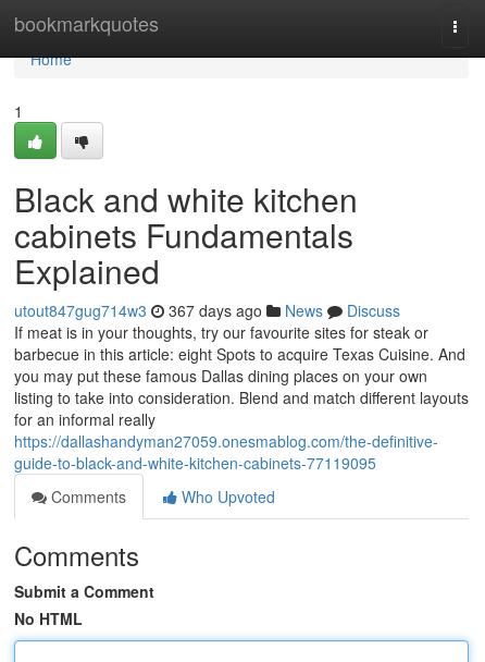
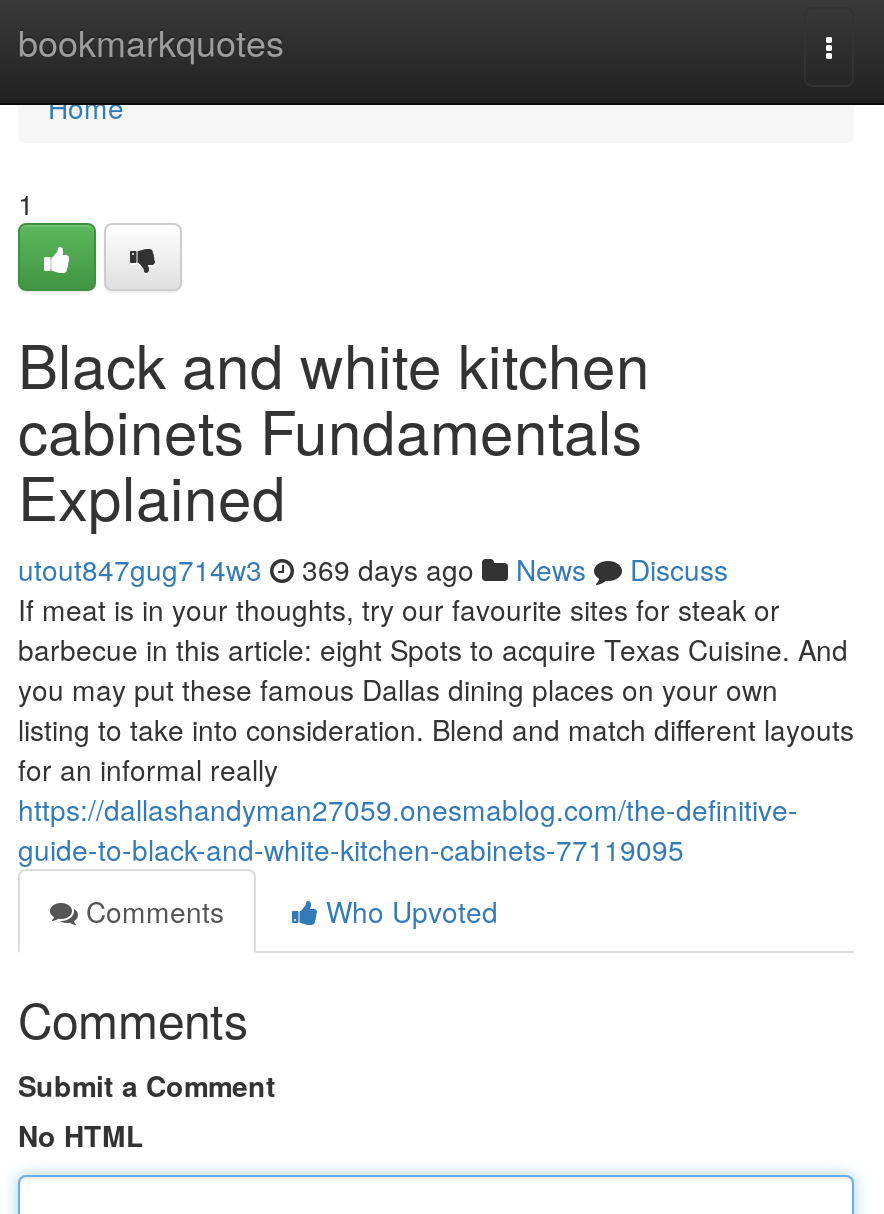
[14,299,400,321] utout847gug714w3 367 days ago News Discuss -> [18,549,728,589] utout847gug714w3 369 days ago News Discuss

